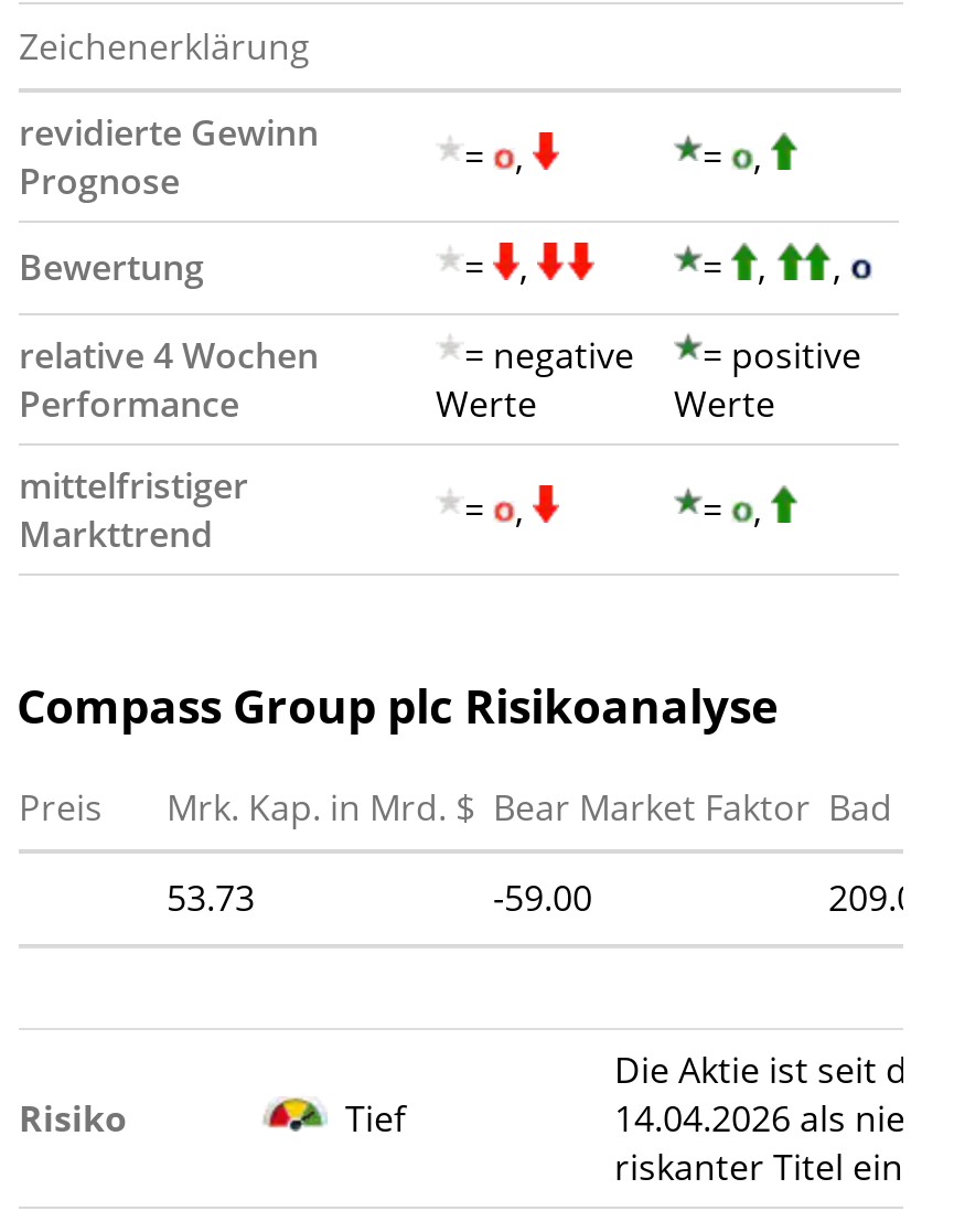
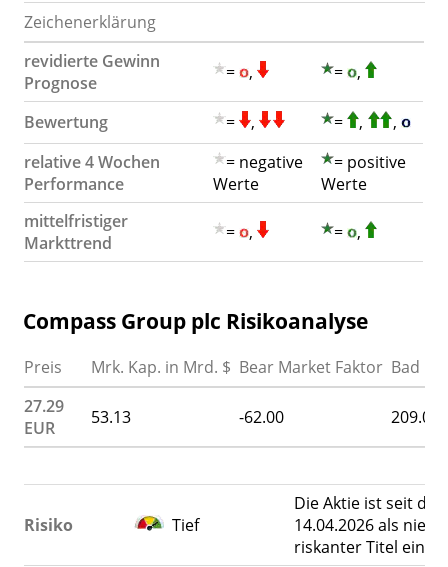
[167,874,592,922] 53.73 | -59.00 -> [24,395,284,439] 27.29 | EUR | 53.13 | -62.00

